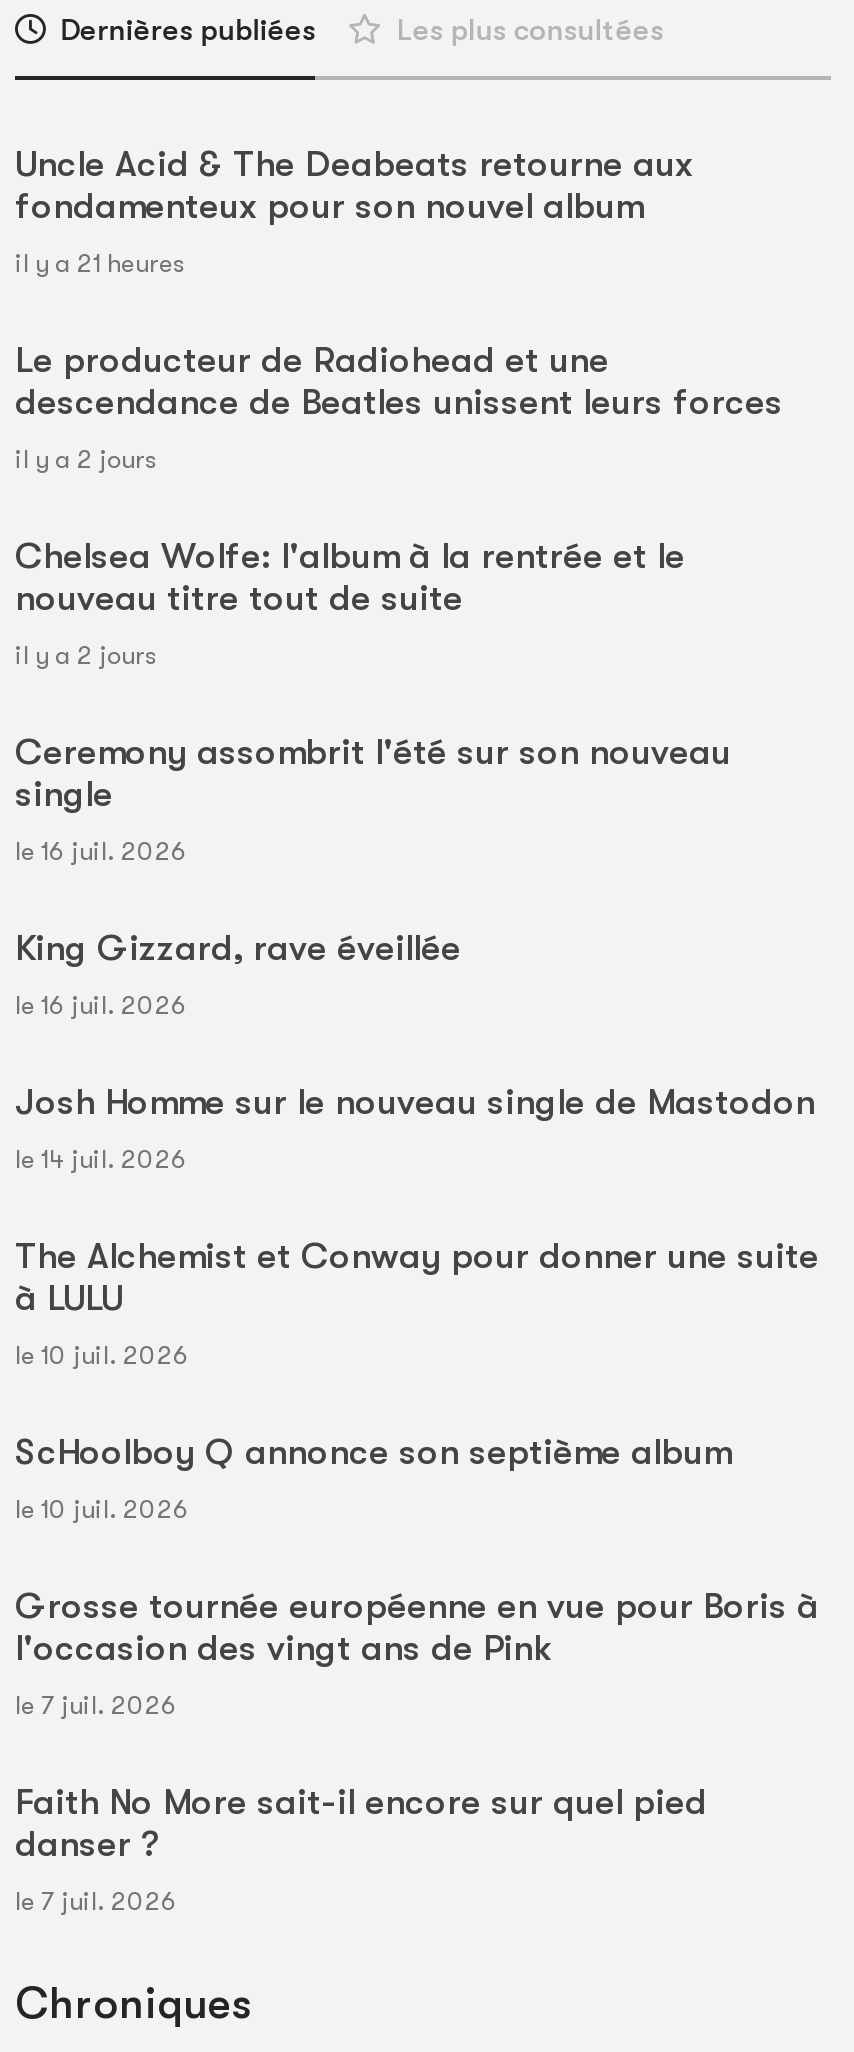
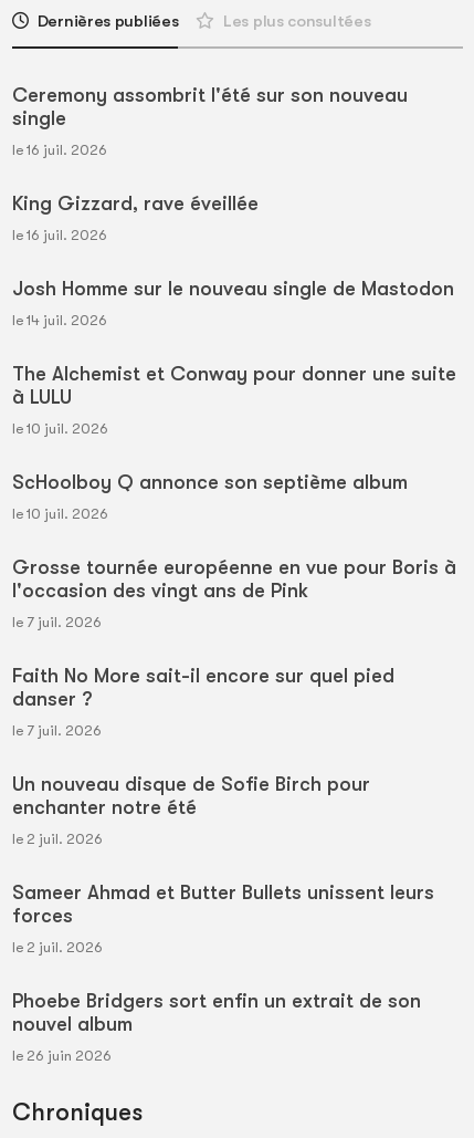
[15,143,783,669] Uncle Acid & The Deabeats retourne aux | fondamenteux pour son nouvel album | il y a 21 heures | Le producteur de Radiohead et une | descendance de Beatles unissent leurs forces | il y a 2 jours | Chelsea Wolfe: l'album à la rentrée et le | nouveau titre tout de suite | il y a 2 jours -> none
moved [15,731,819,1915] -> [12,84,456,738]: Ceremony assombrit l'été sur son nouveau | single | le 16 juil. 2026 | ... | danser ? | le 7 juil. 2026
none -> [12,773,434,1064] Un nouveau disque de Sofie Birch pour | enchanter notre été | le 2 juil. 2026 | Sameer Ahmad et Butter Bullets unissent leurs | forces | le 2 juil. 2026 | Phoebe Bridgers sort enfin un extrait de son | nouvel album | le 26 juin 2026

